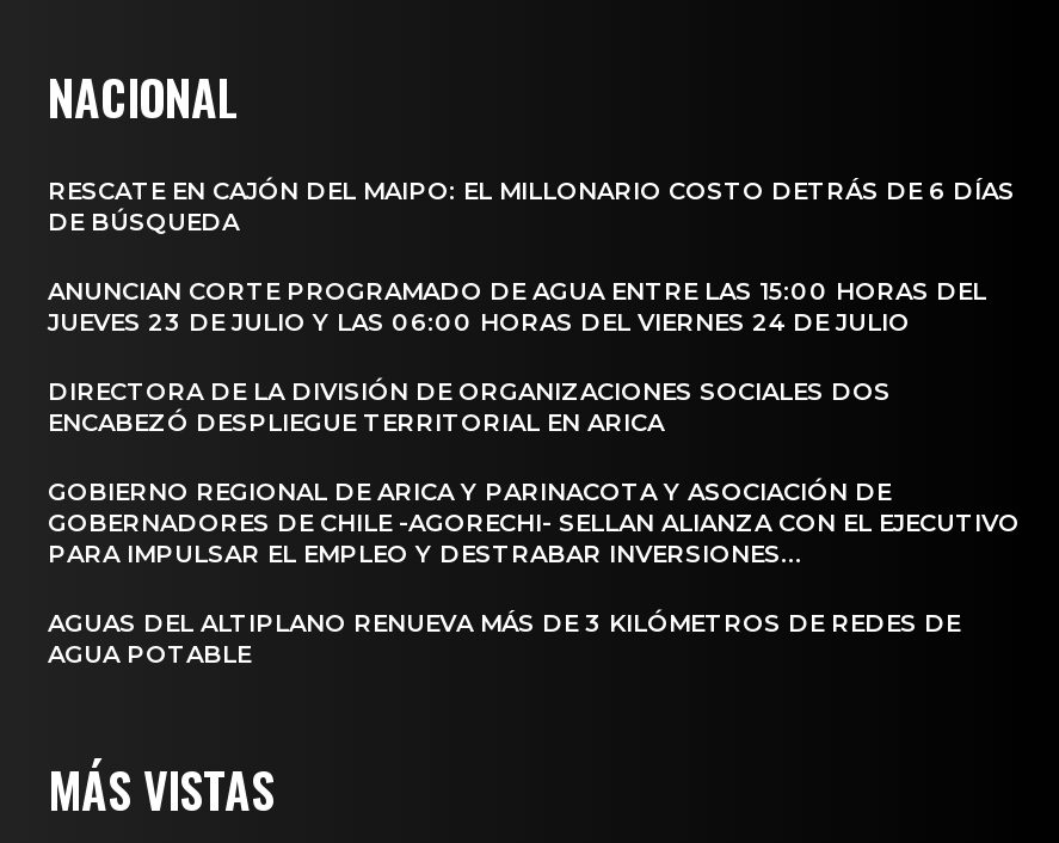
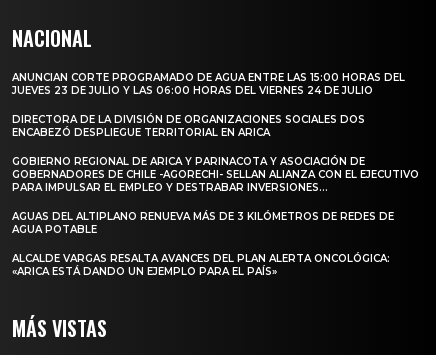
[48,175,1015,237] RESCATE EN CAJÓN DEL MAIPO: EL MILLONARIO COSTO DETRÁS DE 6 DÍAS | DE BÚSQUEDA -> none
moved [48,275,1020,669] -> [12,71,419,236]: ANUNCIAN CORTE PROGRAMADO DE AGUA ENTRE LAS 15:00 HORAS DEL | JUEVES 23 DE JULIO Y LAS 06:00 HORAS DEL VIERNES 24 DE JULIO | DIRECTORA DE LA DIVISIÓN DE ORGANIZACIONES SOCIALES DOS | ... | AGUAS DEL ALTIPLANO RENUEVA MÁS DE 3 KILÓMETROS DE REDES DE | AGUA POTABLE
none -> [12,252,390,278] ALCALDE VARGAS RESALTA AVANCES DEL PLAN ALERTA ONCOLÓGICA: | «ARICA ESTÁ DANDO UN EJEMPLO PARA EL PAÍS»

